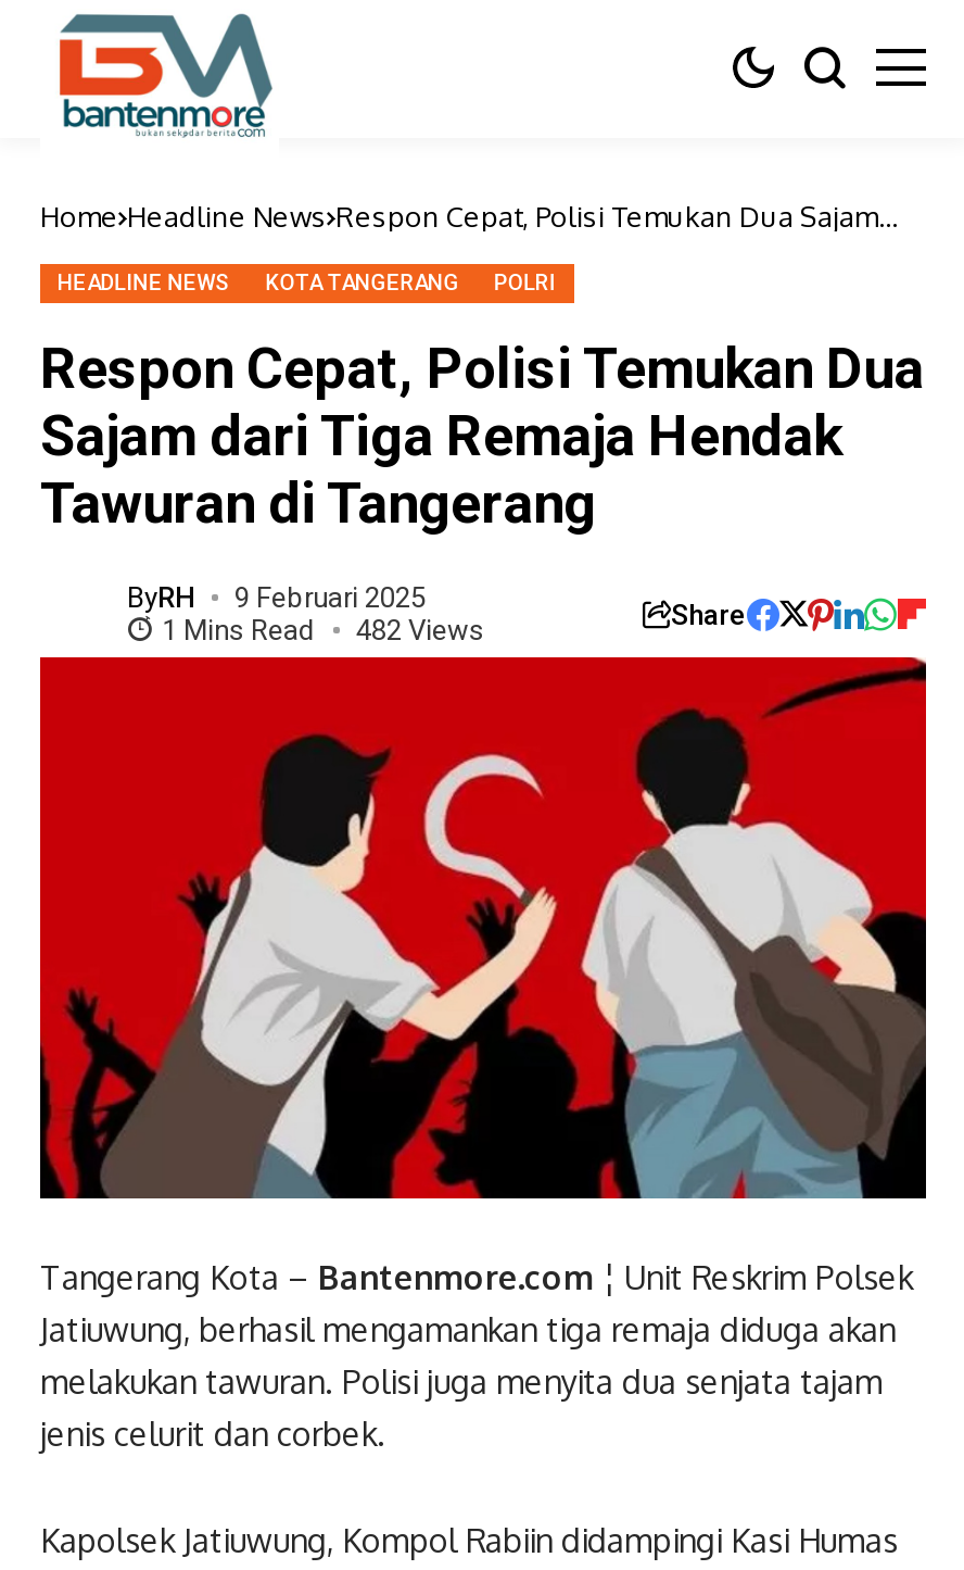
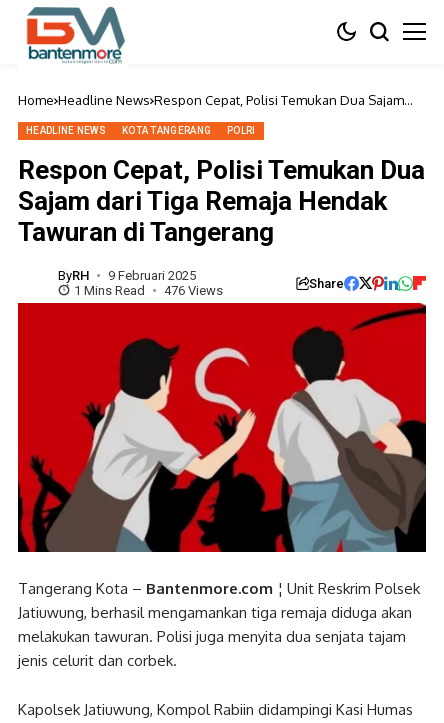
[162,614,484,646] 1 Mins Read 482 Views -> [74,283,222,298] 1 Mins Read 476 Views

